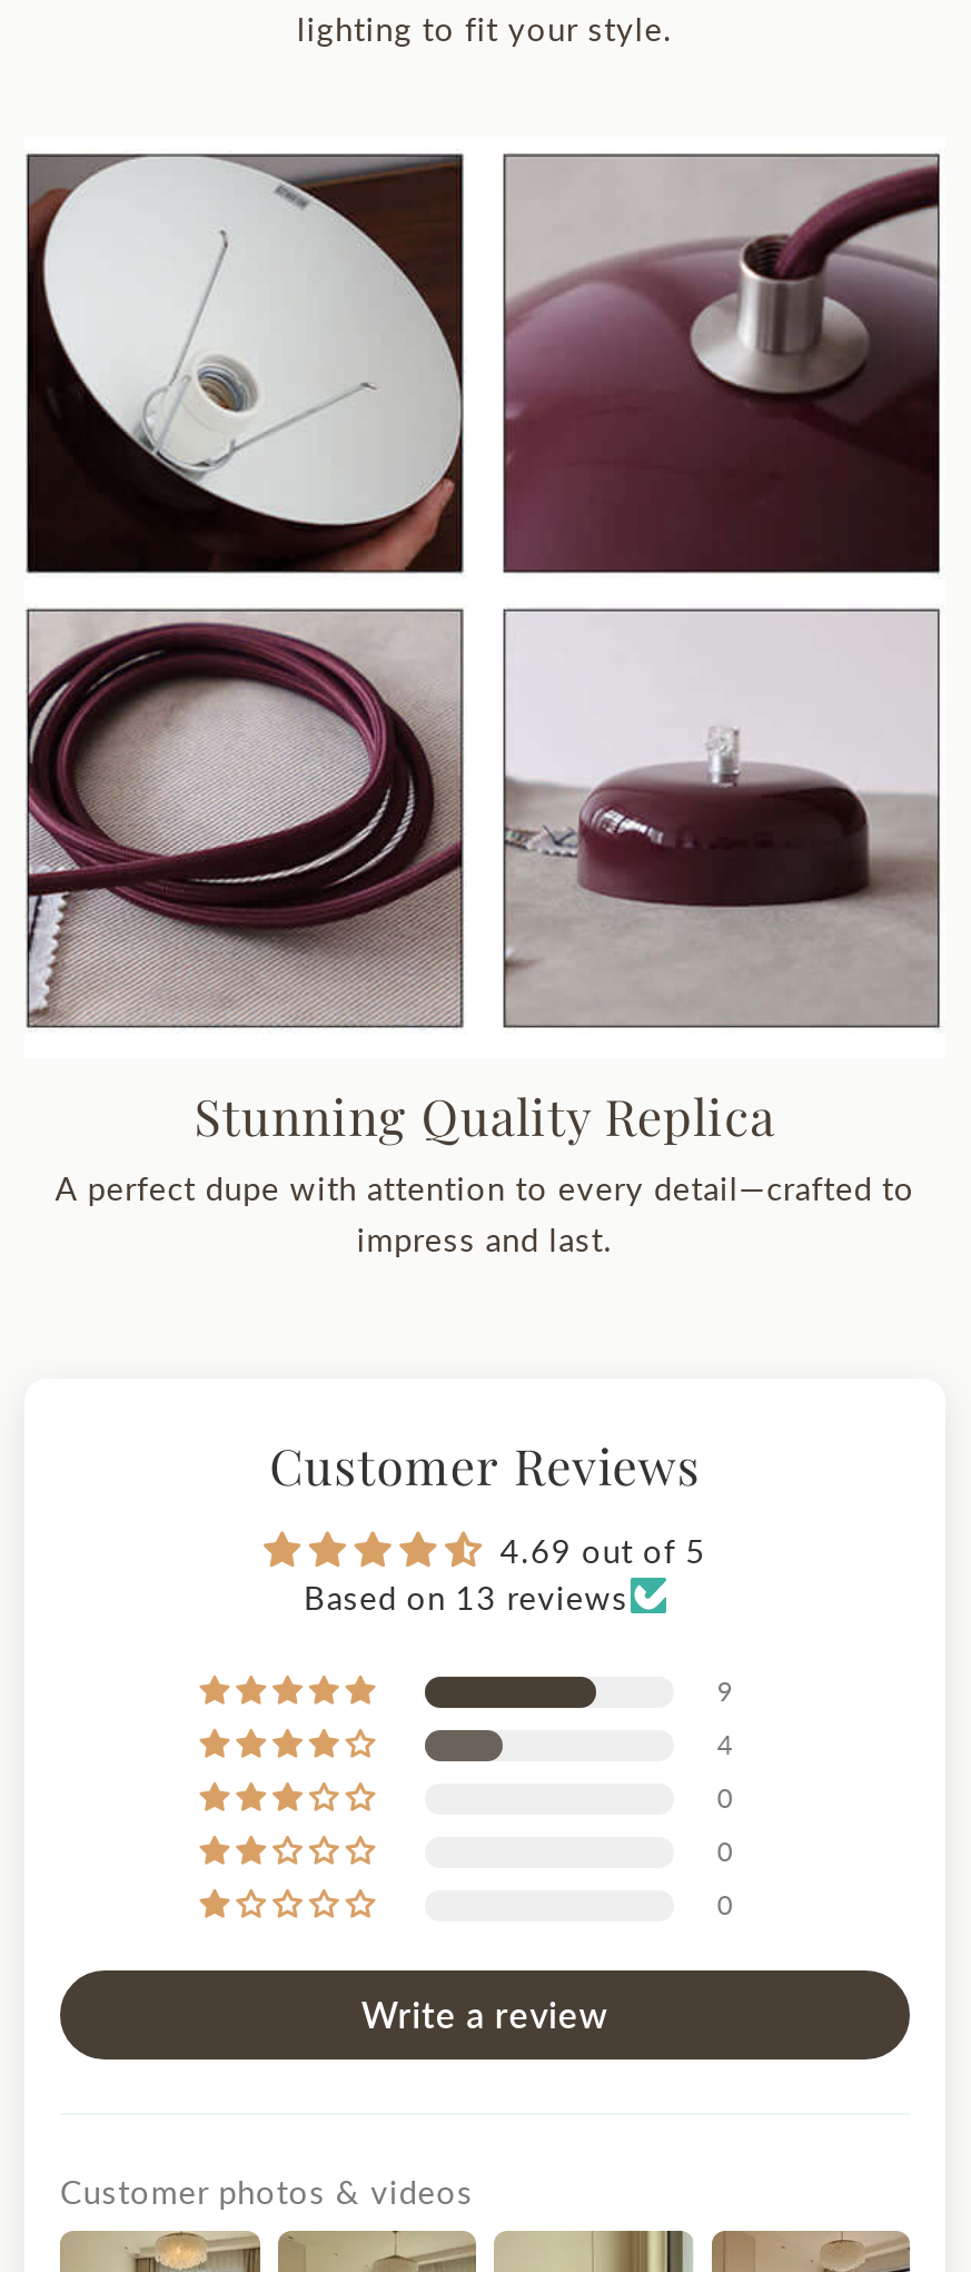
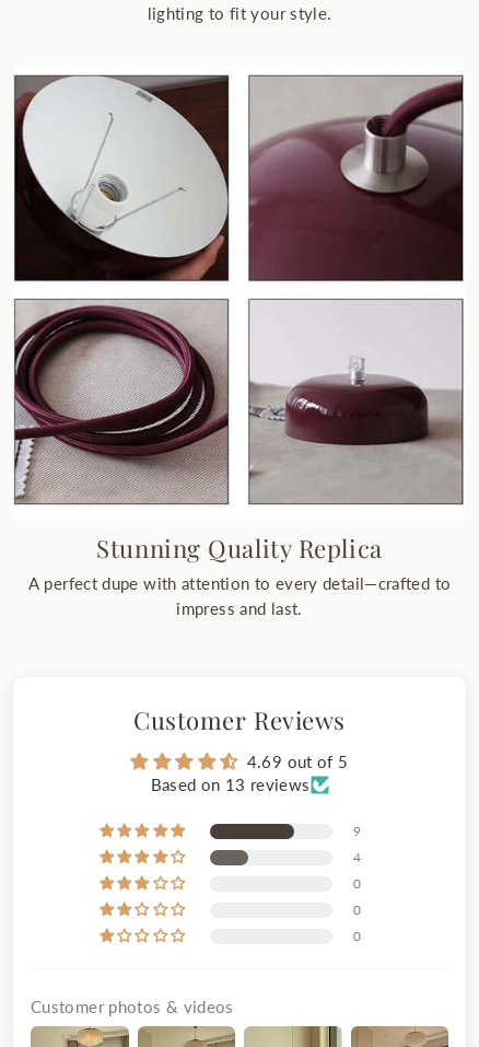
[361,1993,609,2035] Write a review -> none

